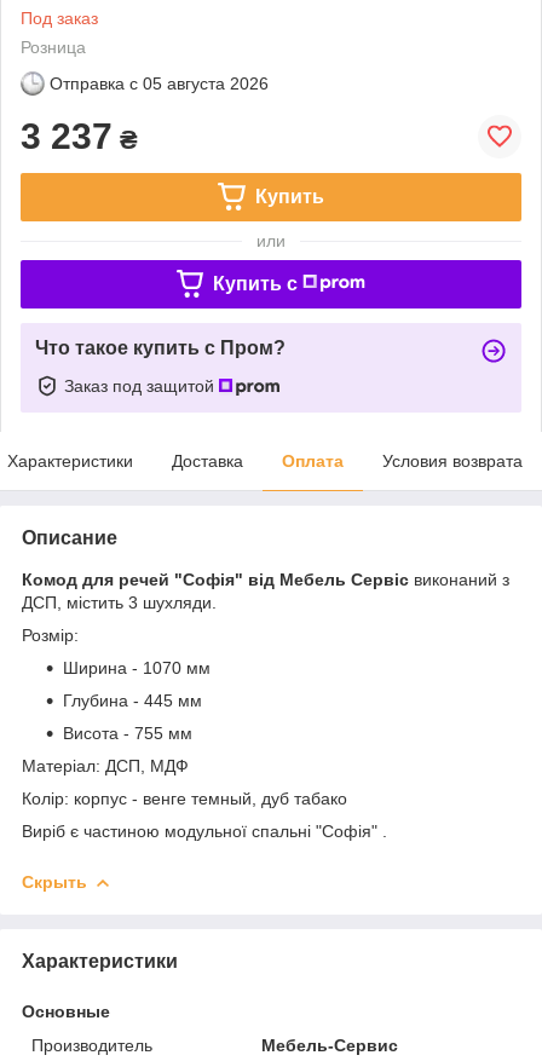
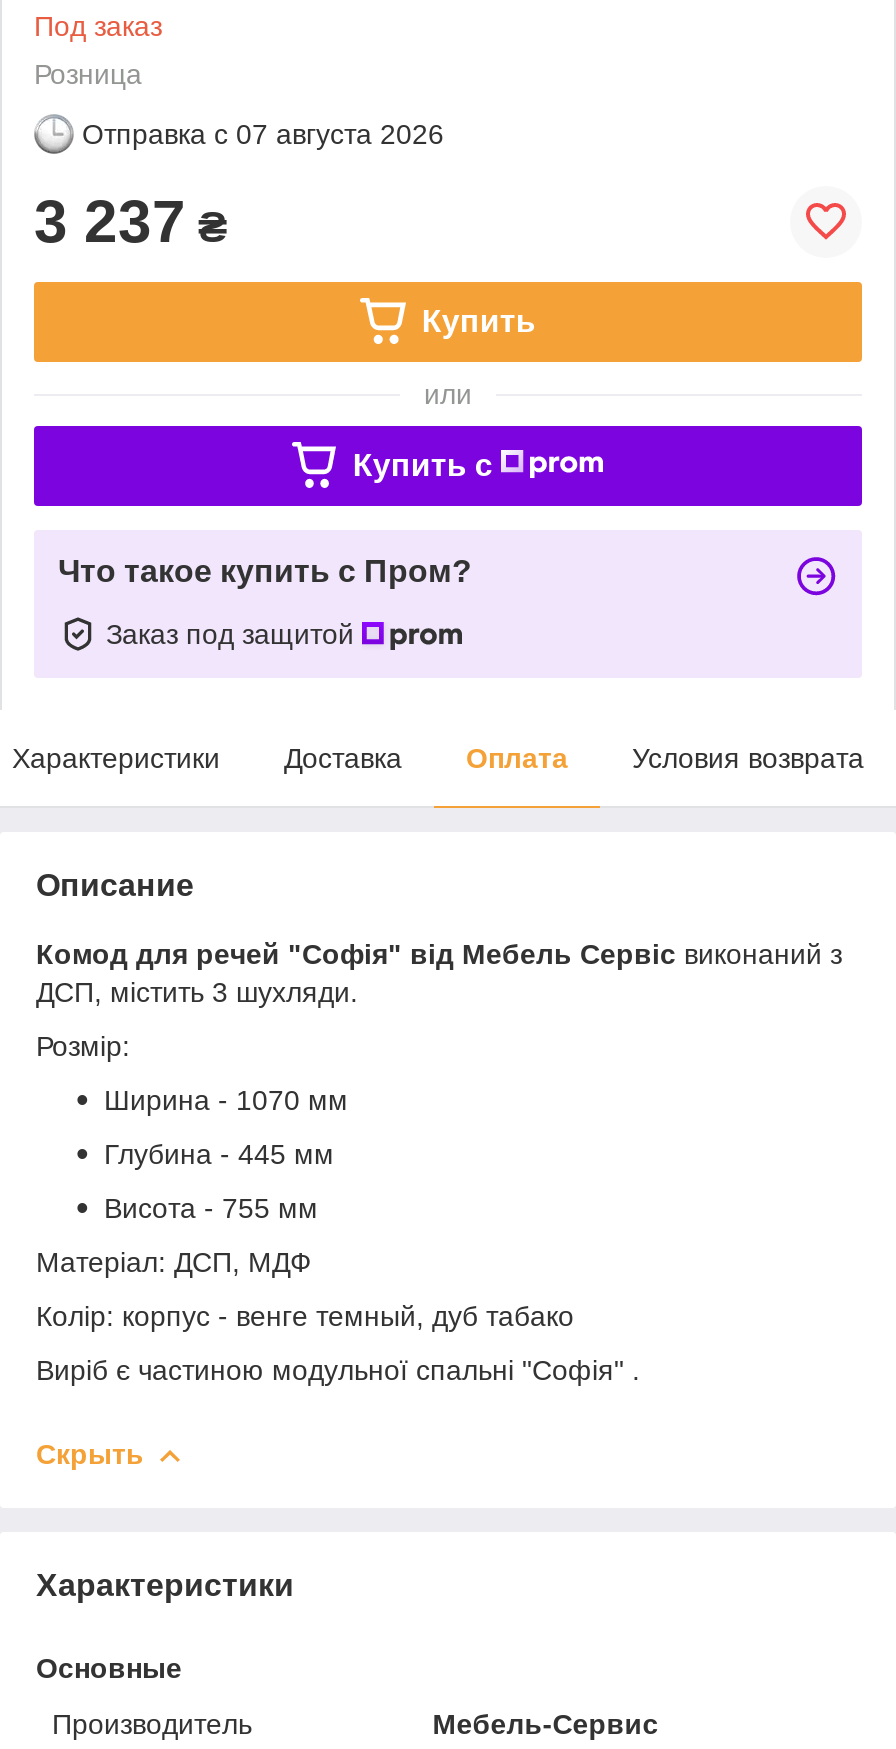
[50,74,269,93] Отправка с 05 августа 2026 -> [82,118,444,150] Отправка с 07 августа 2026

